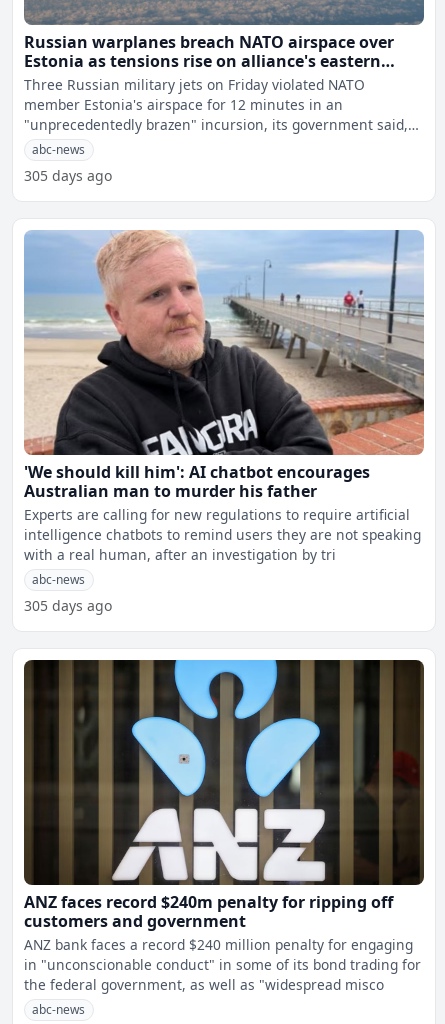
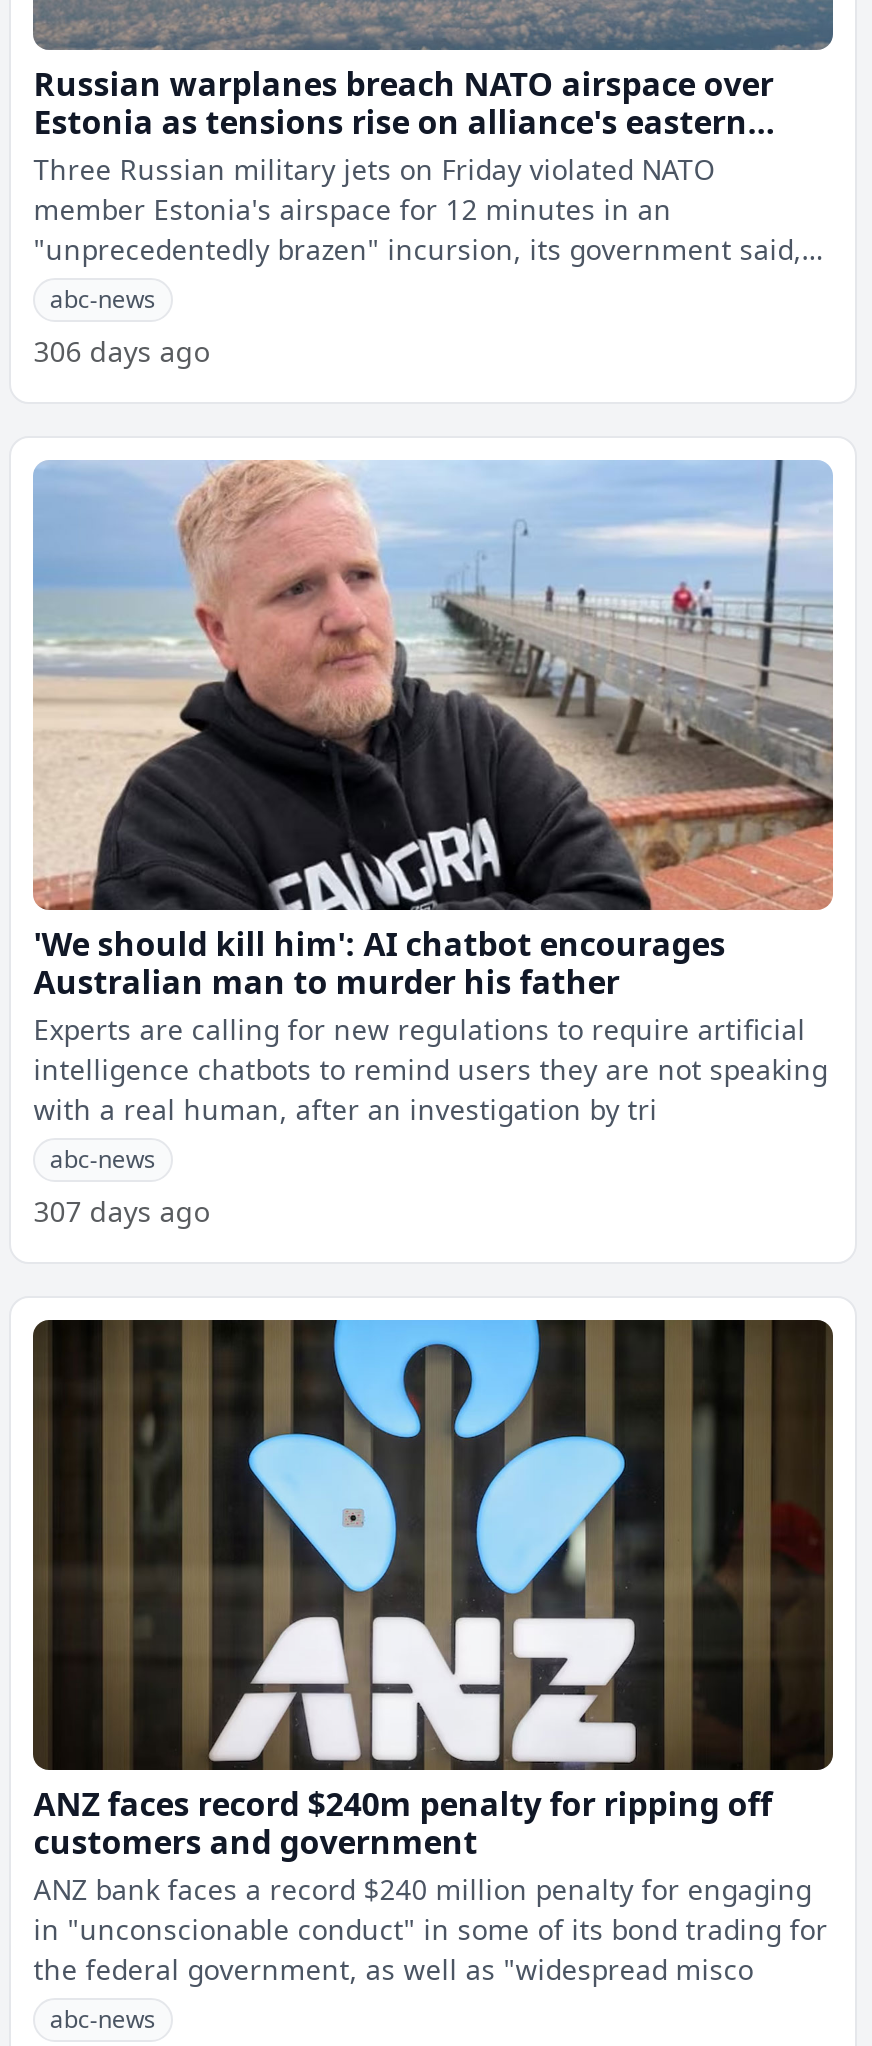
[24,166,112,185] 305 days ago -> [33,333,209,371] 306 days ago
[24,596,112,615] 305 days ago -> [33,1193,209,1231] 307 days ago

